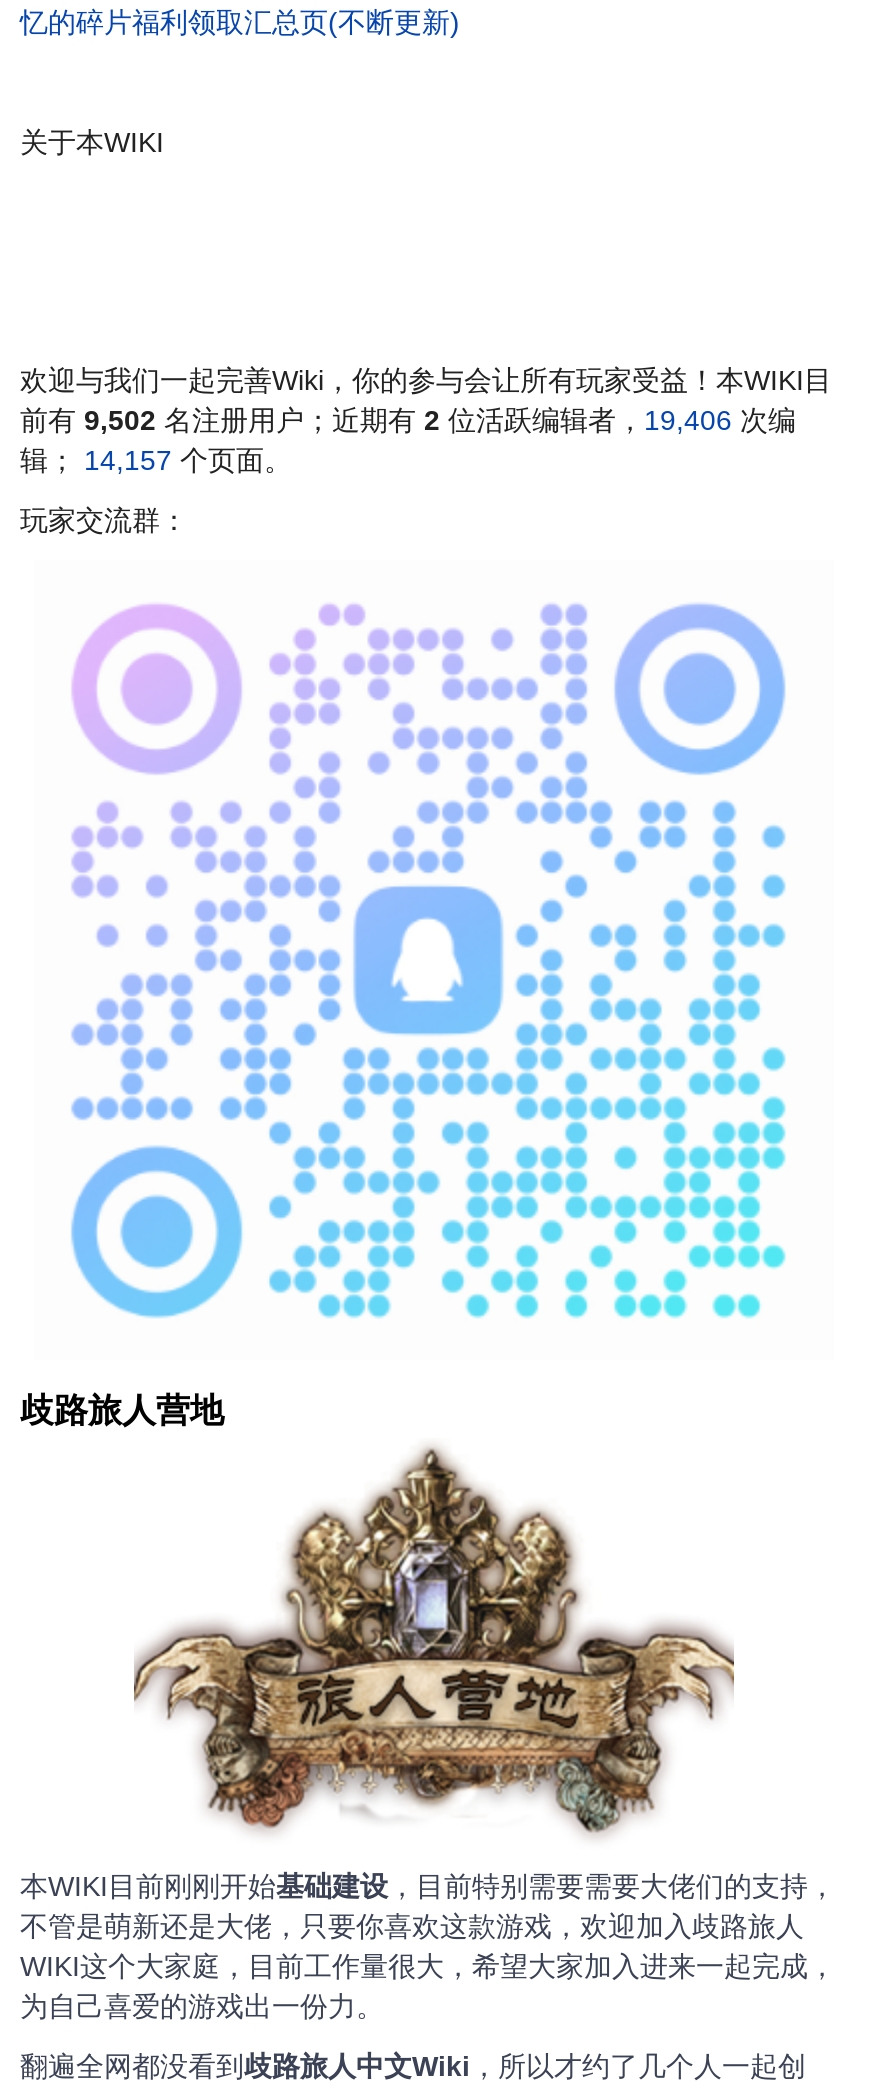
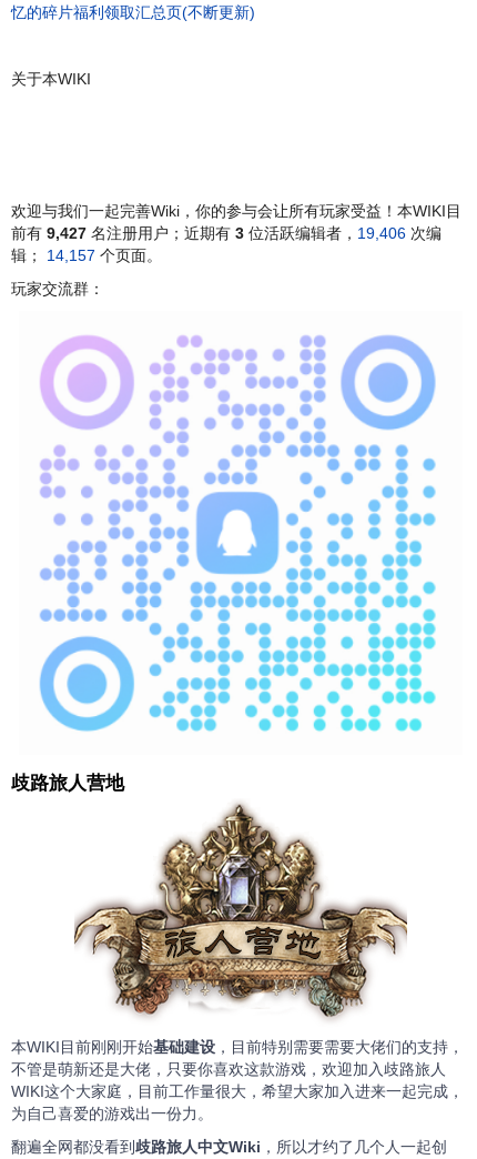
[20,403,796,435] 前有9,502名注册用户；近期有2位活跃编辑者，19,406次编 -> [11,224,442,242] 前有9,427名注册用户；近期有3位活跃编辑者，19,406次编

